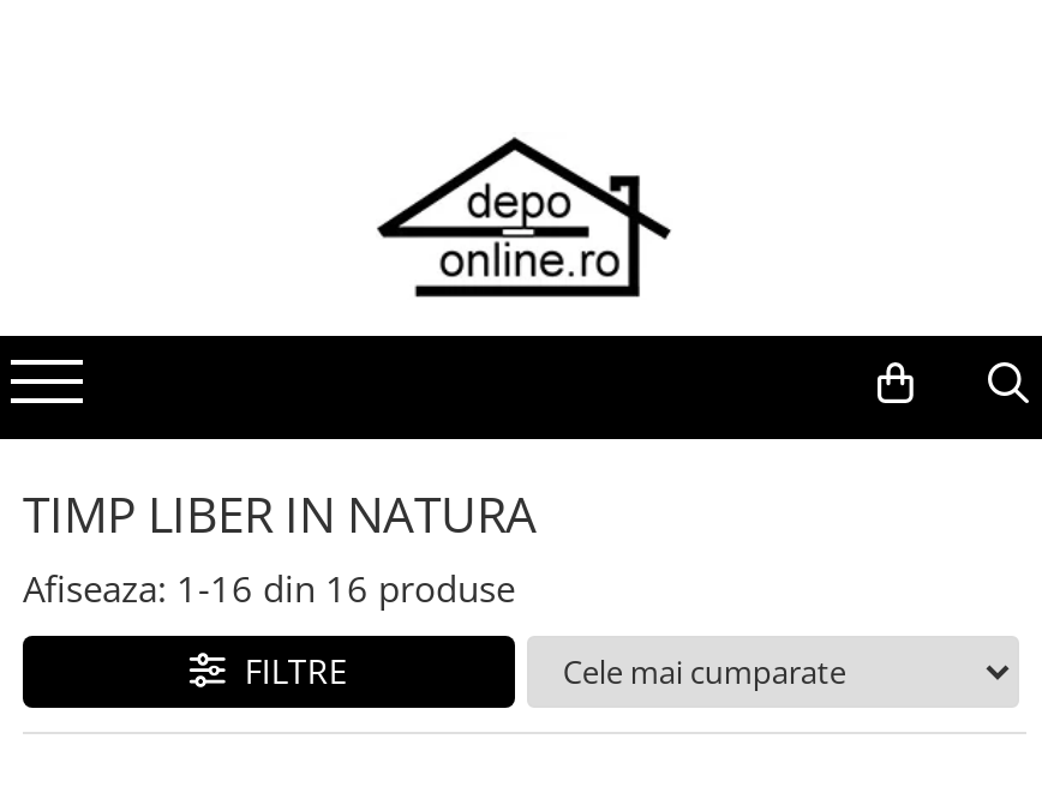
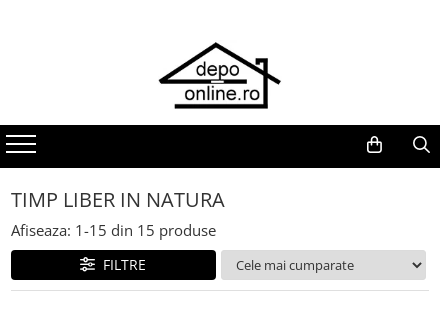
[23,564,515,612] Afiseaza: 1- 16 din 16 produse -> [11,220,216,240] Afiseaza: 1- 15 din 15 produse

